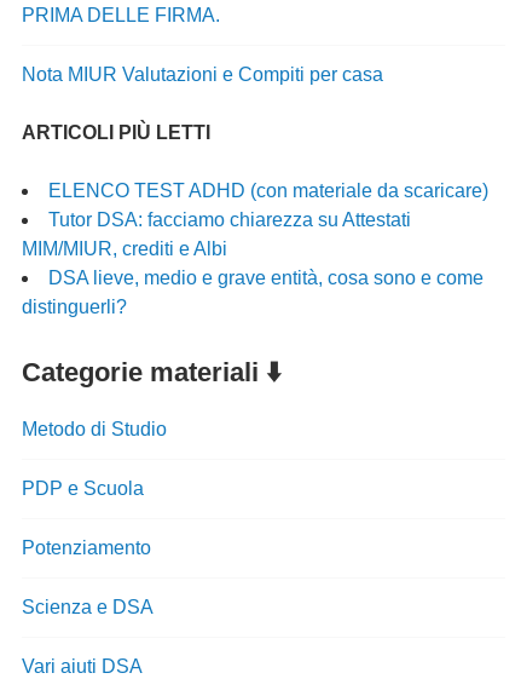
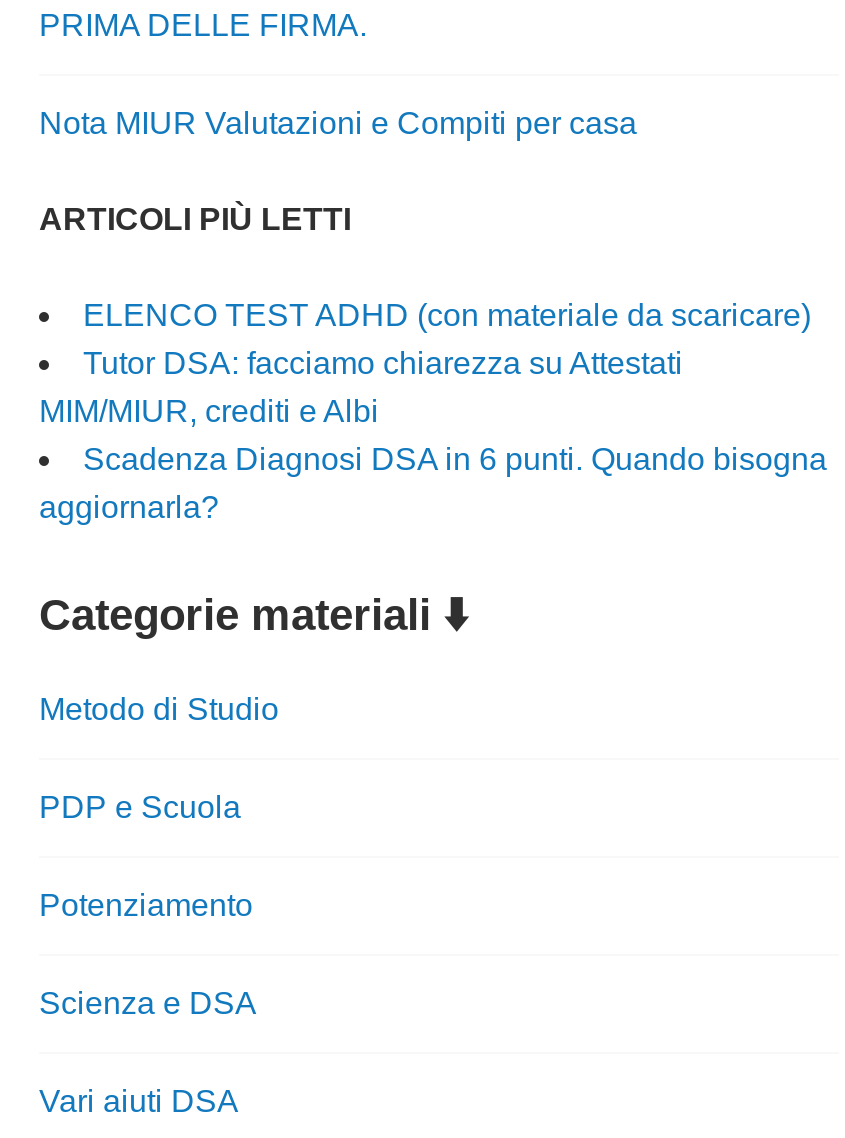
[22,268,484,317] DSA lieve, medio e grave entità, cosa sono e come | distinguerli? -> [39,442,827,524] Scadenza Diagnosi DSA in 6 punti. Quando bisogna | aggiornarla?

